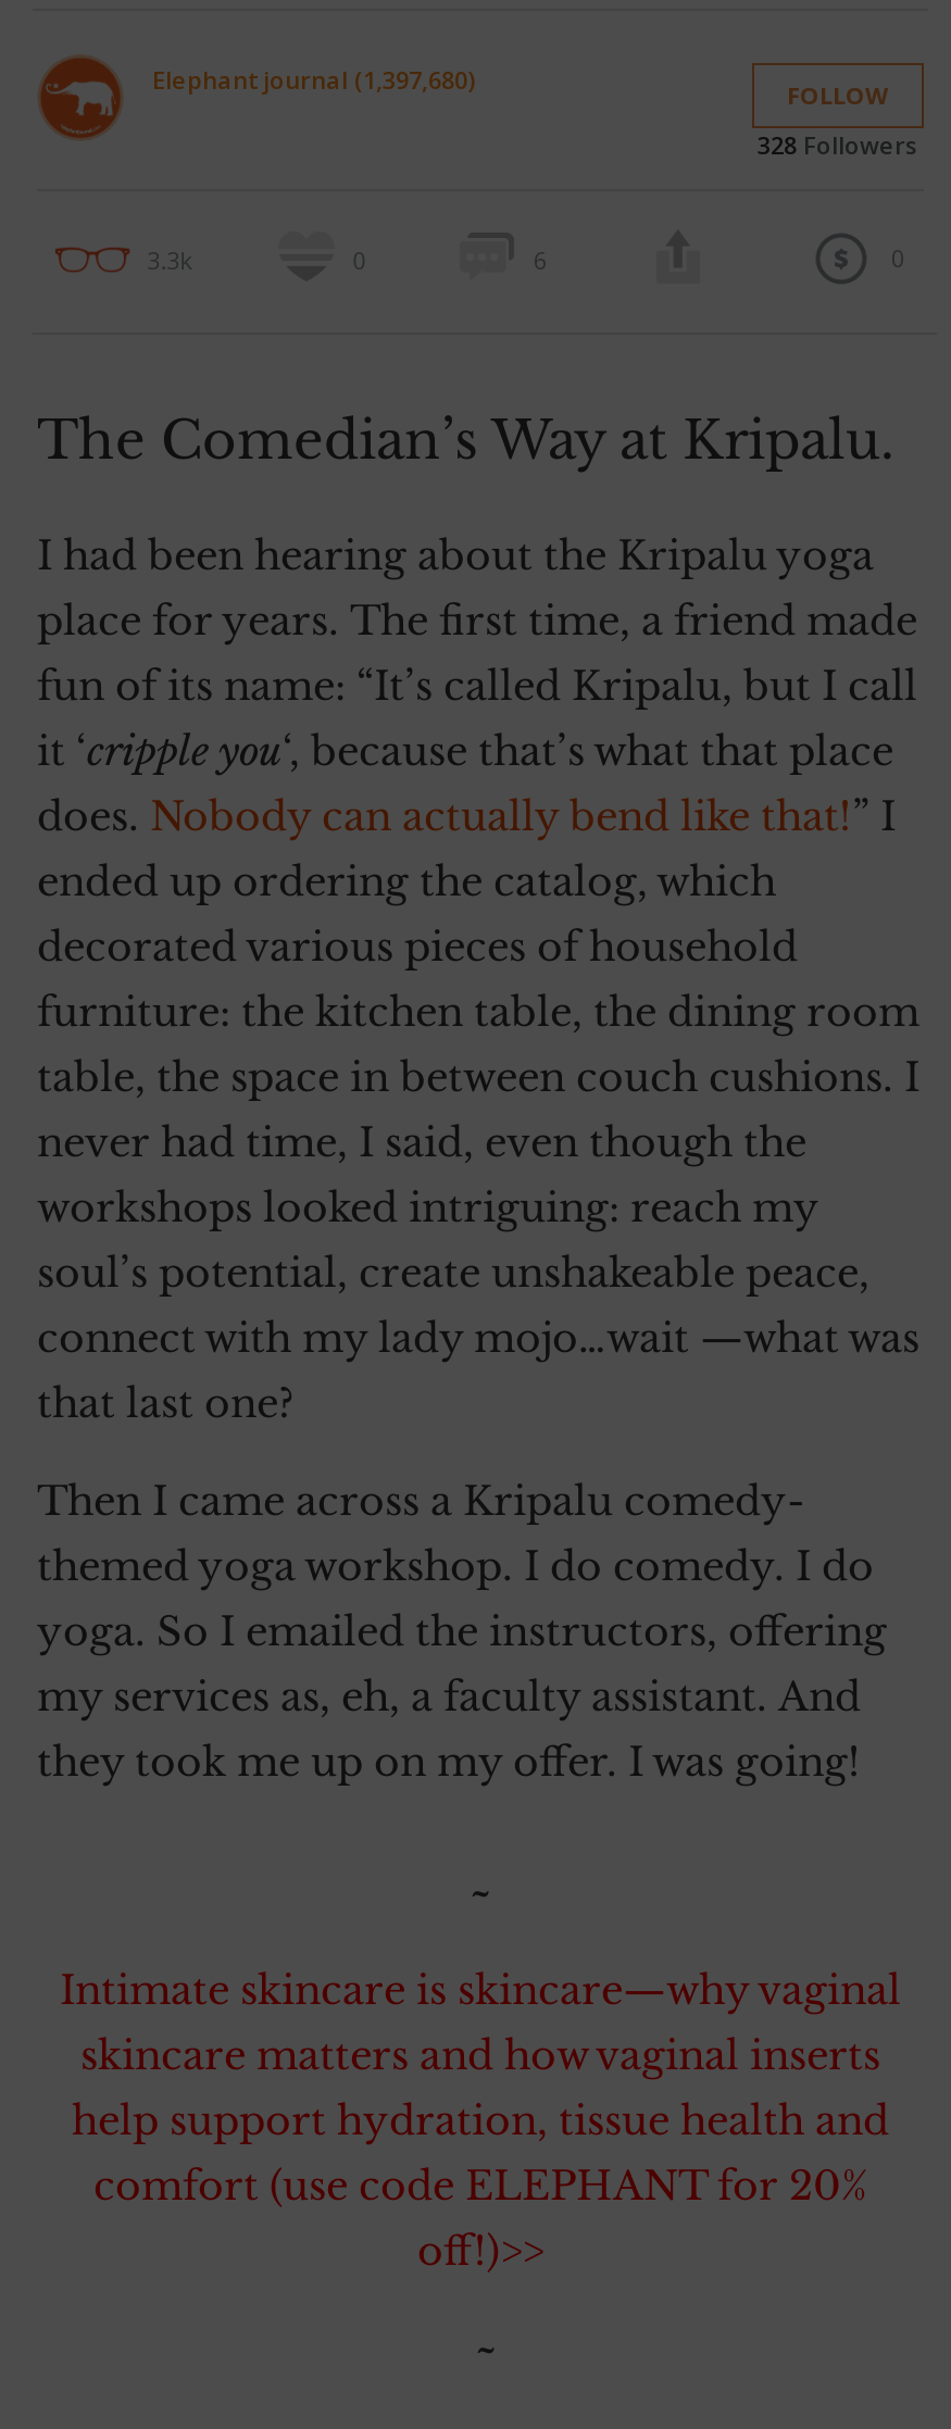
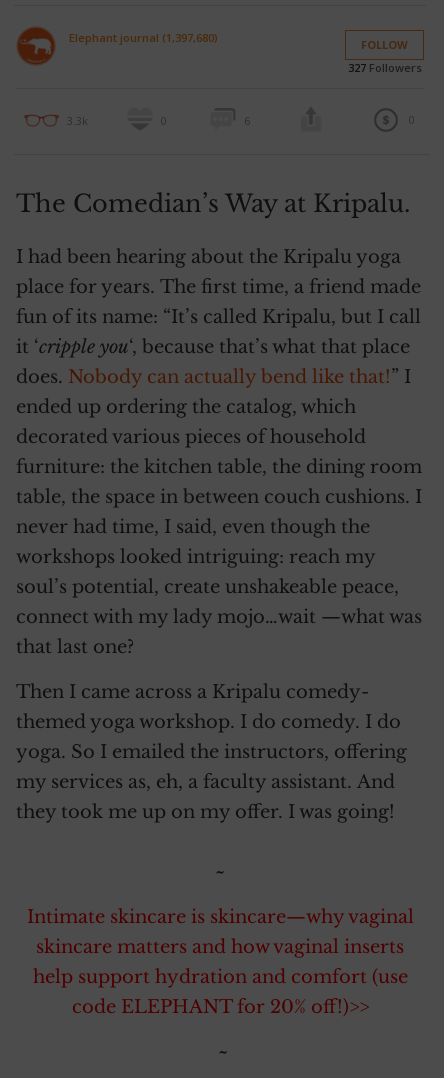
[758,128,918,161] 328Followers -> [347,60,421,75] 327Followers
[72,2098,889,2276] help support hydration, tissue health and | comfort (use code ELEPHANT for 20% | off!)>> -> [32,966,407,1018] help support hydration and comfort (use | code ELEPHANT for 20% off!)>>

